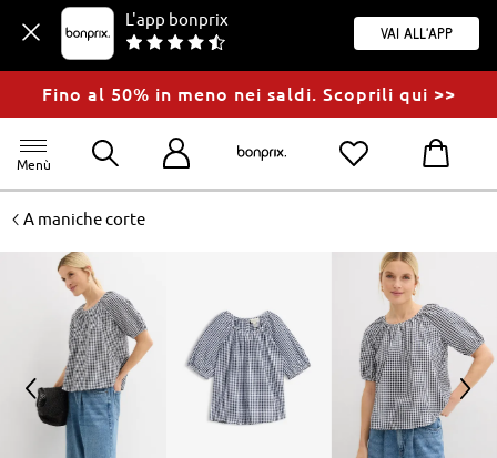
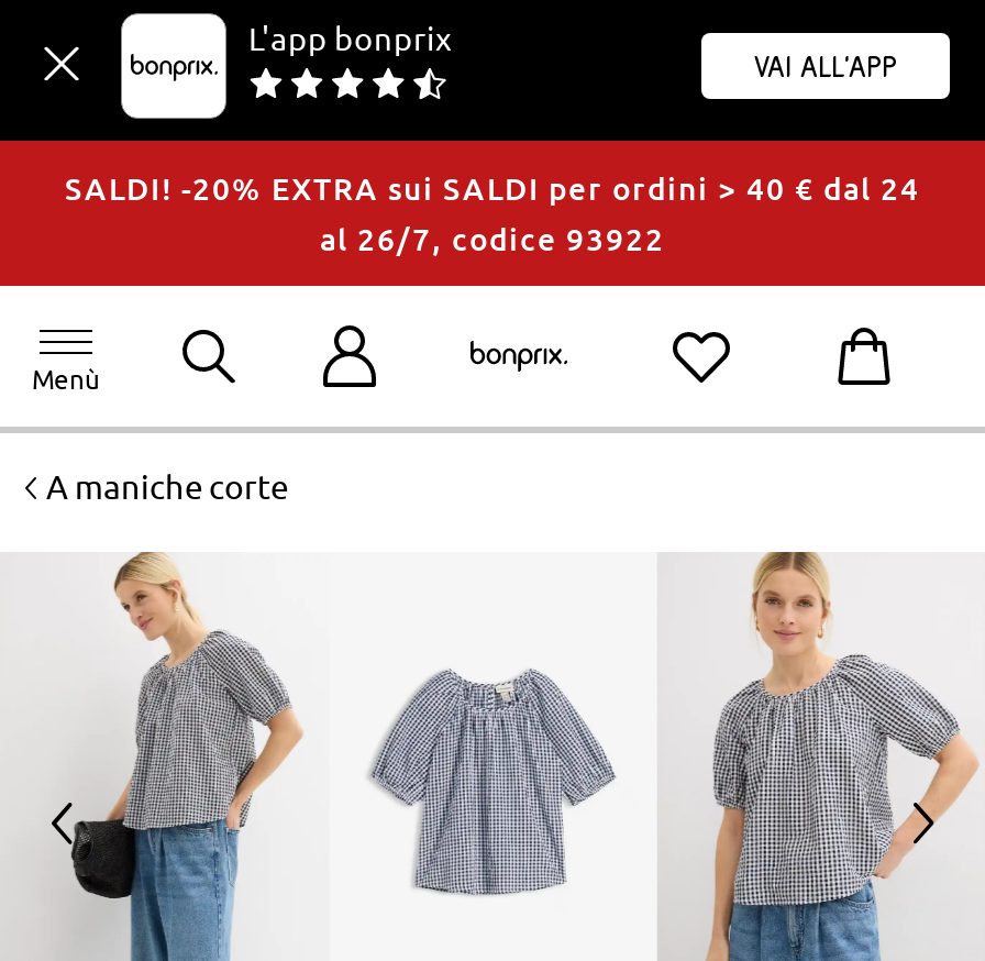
[42,84,455,104] Fino al 50% in meno nei saldi. Scoprili qui >> -> [65,172,920,257] SALDI! -20% EXTRA sui SALDI per ordini > 40 € dal 24 | al 26/7, codice 93922

